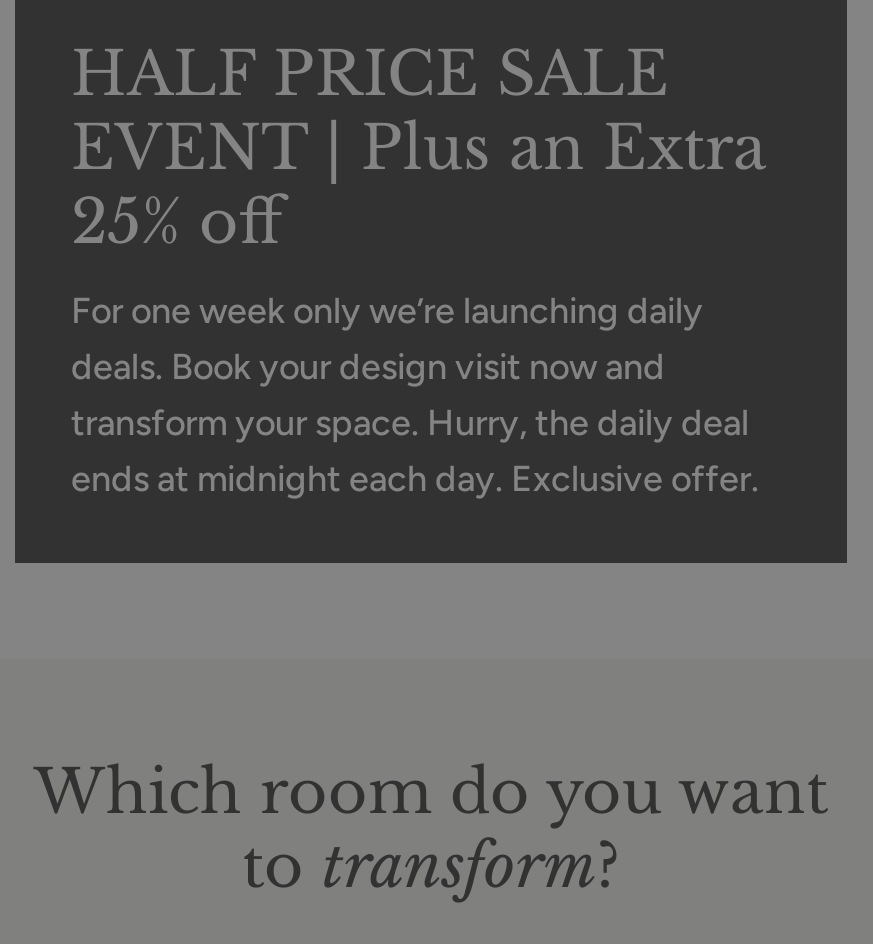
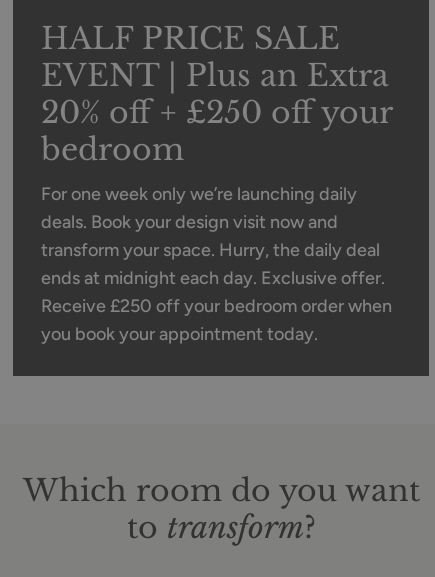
[71,186,283,260] 25% off -> [41,94,392,168] 20% off + £250 off your | bedroom
none -> [41,295,392,345] Receive £250 off your bedroom order when | you book your appointment today.

